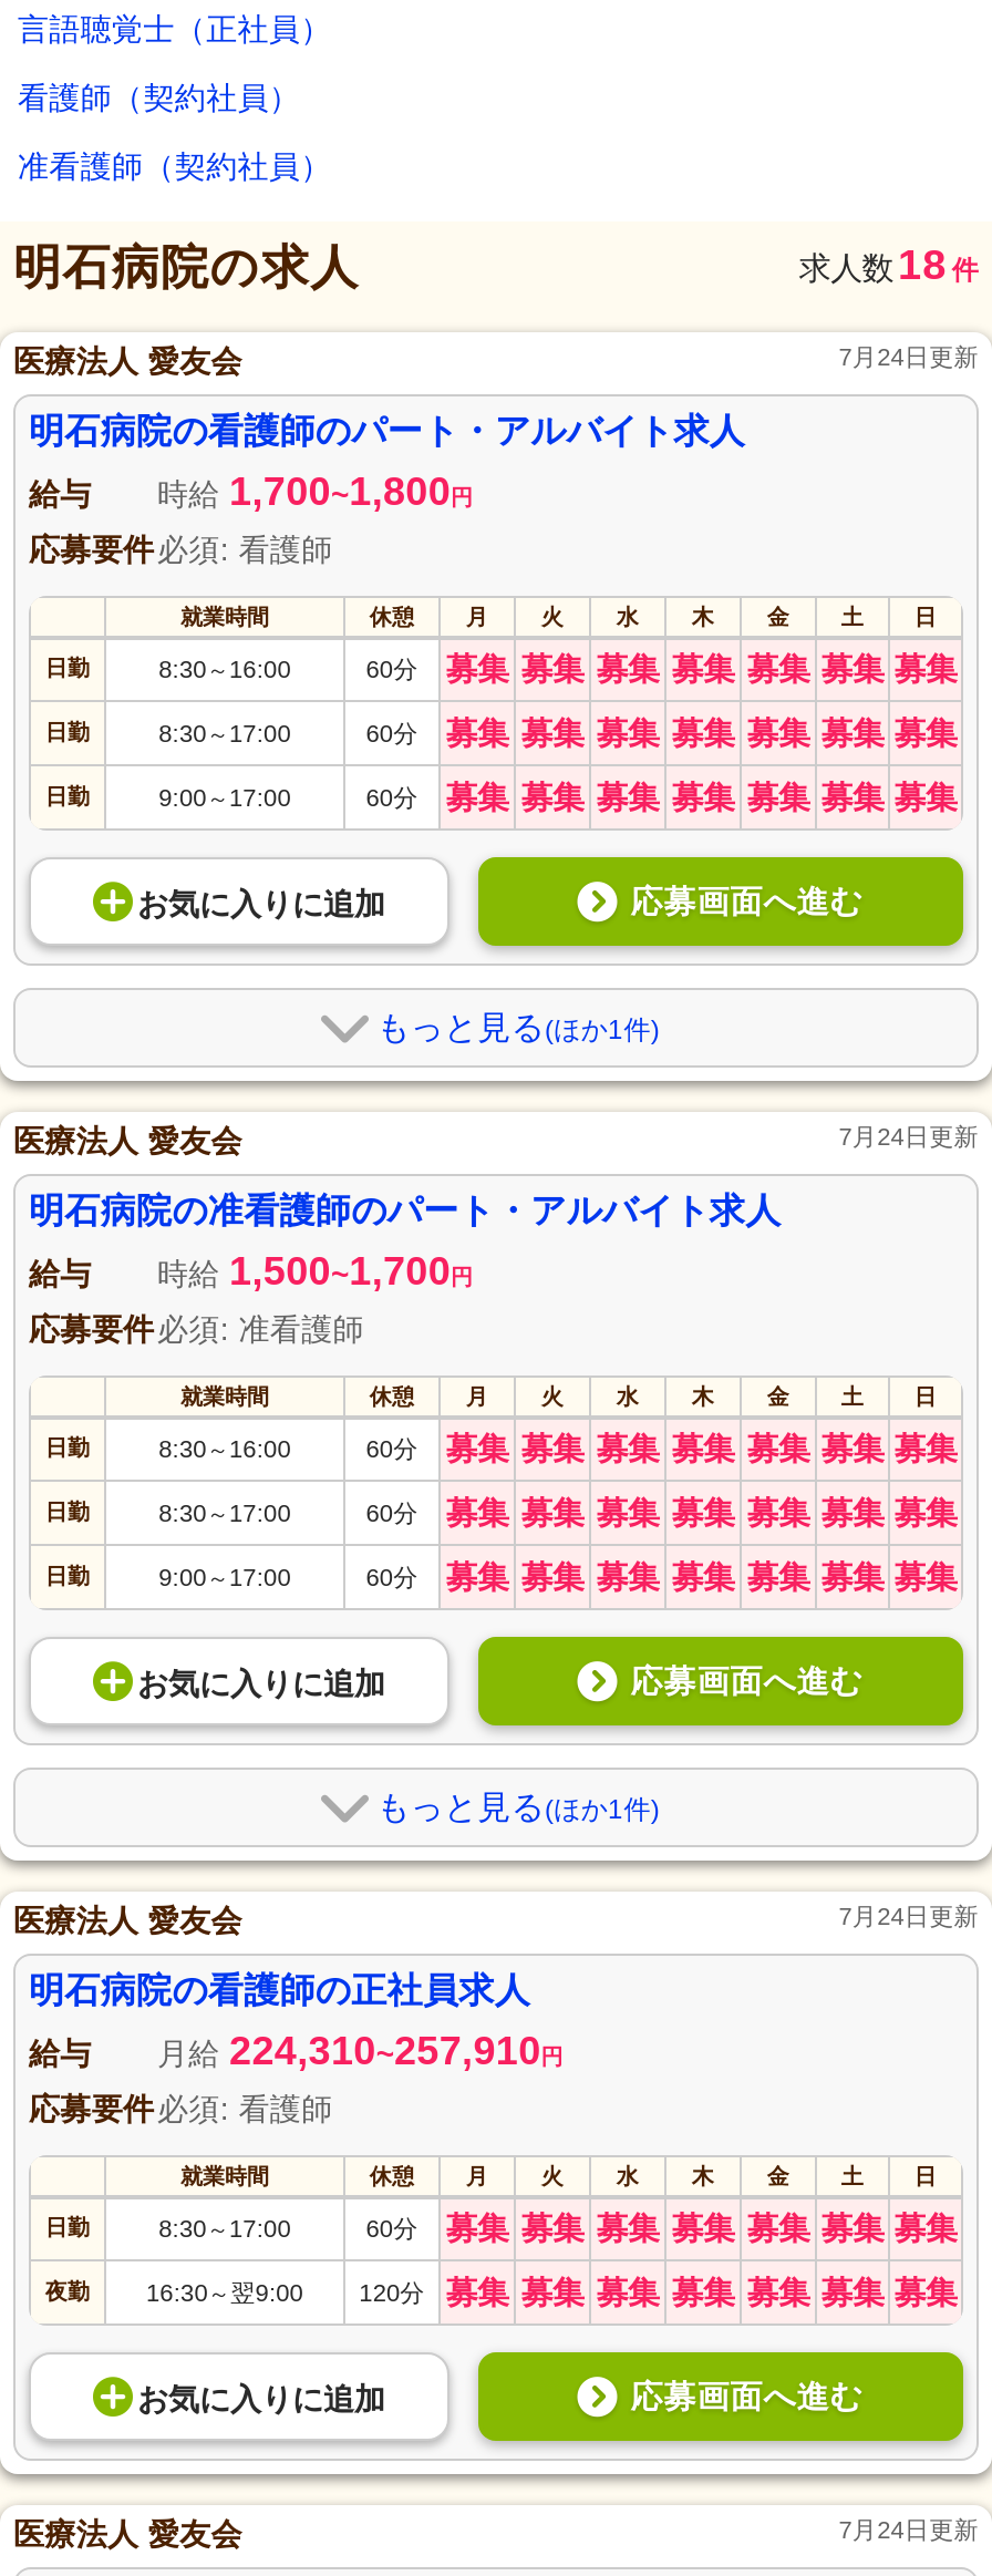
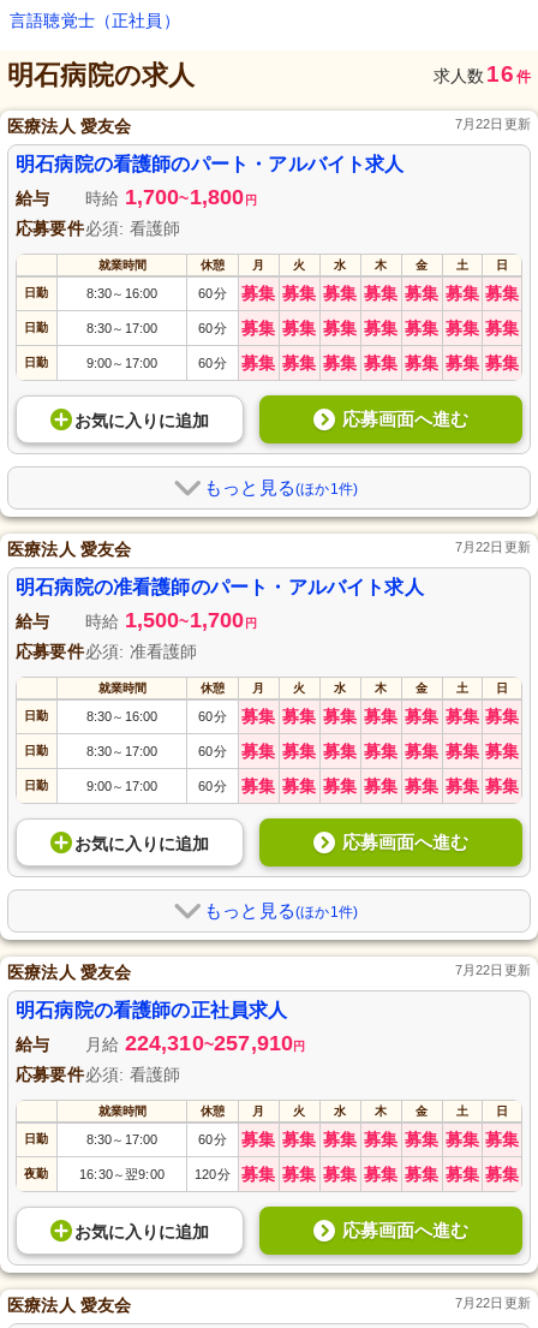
[18,80,332,185] 看護師（契約社員） | 准看護師（契約社員） -> none
[799,242,979,289] 求人数 18 件 -> [433,62,531,87] 求人数 16 件
[839,344,979,371] 7月24日更新 -> [455,117,531,131] 7月22日更新
[839,1124,979,1150] 7月24日更新 -> [455,540,531,554] 7月22日更新
[839,1903,979,1930] 7月24日更新 -> [455,963,531,977] 7月22日更新
[839,2517,979,2543] 7月24日更新 -> [455,1296,531,1310] 7月22日更新

